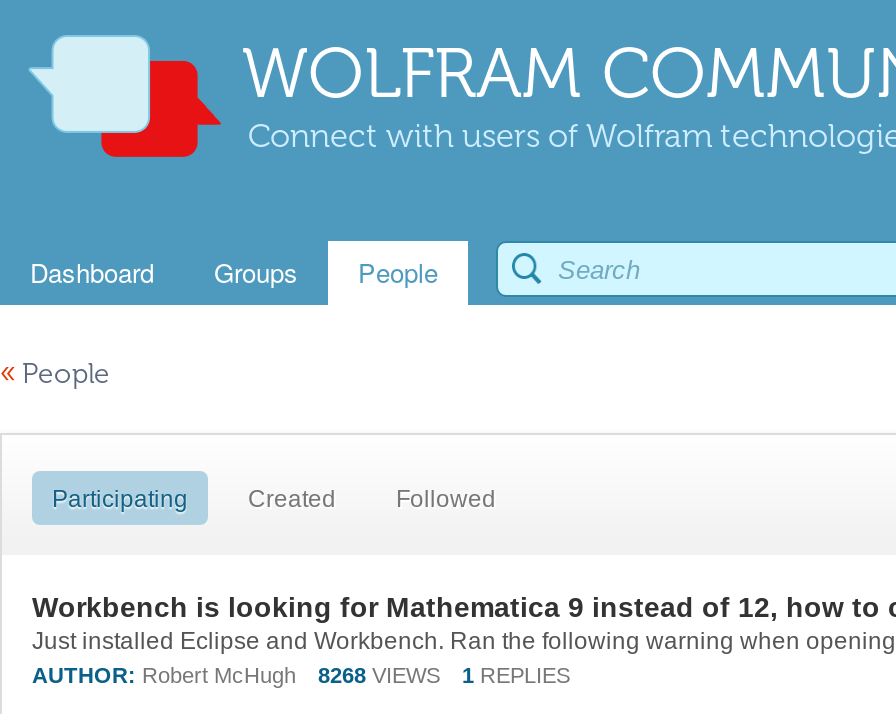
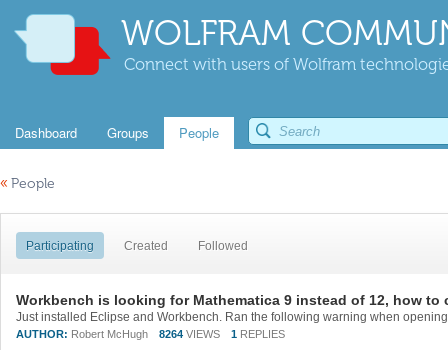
[32,663,570,687] AUTHOR: Robert McHugh 8268 VIEWS 1 REPLIES -> [16,328,285,340] AUTHOR: Robert McHugh 8264 VIEWS 1 REPLIES

